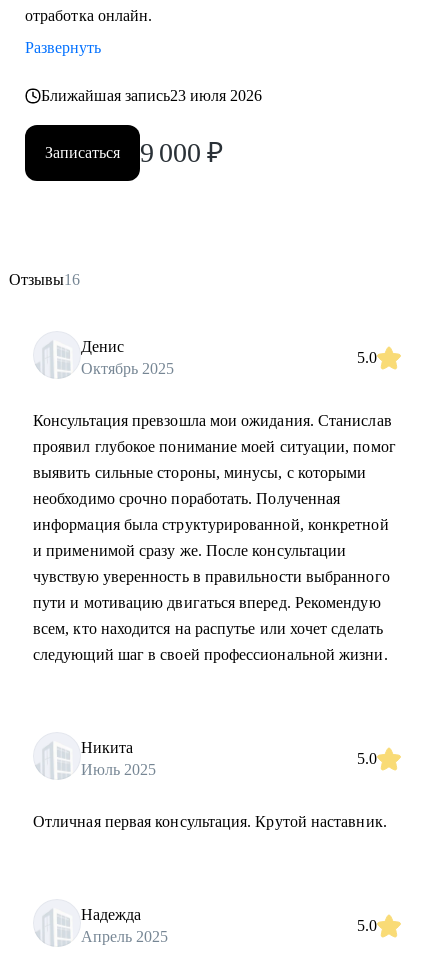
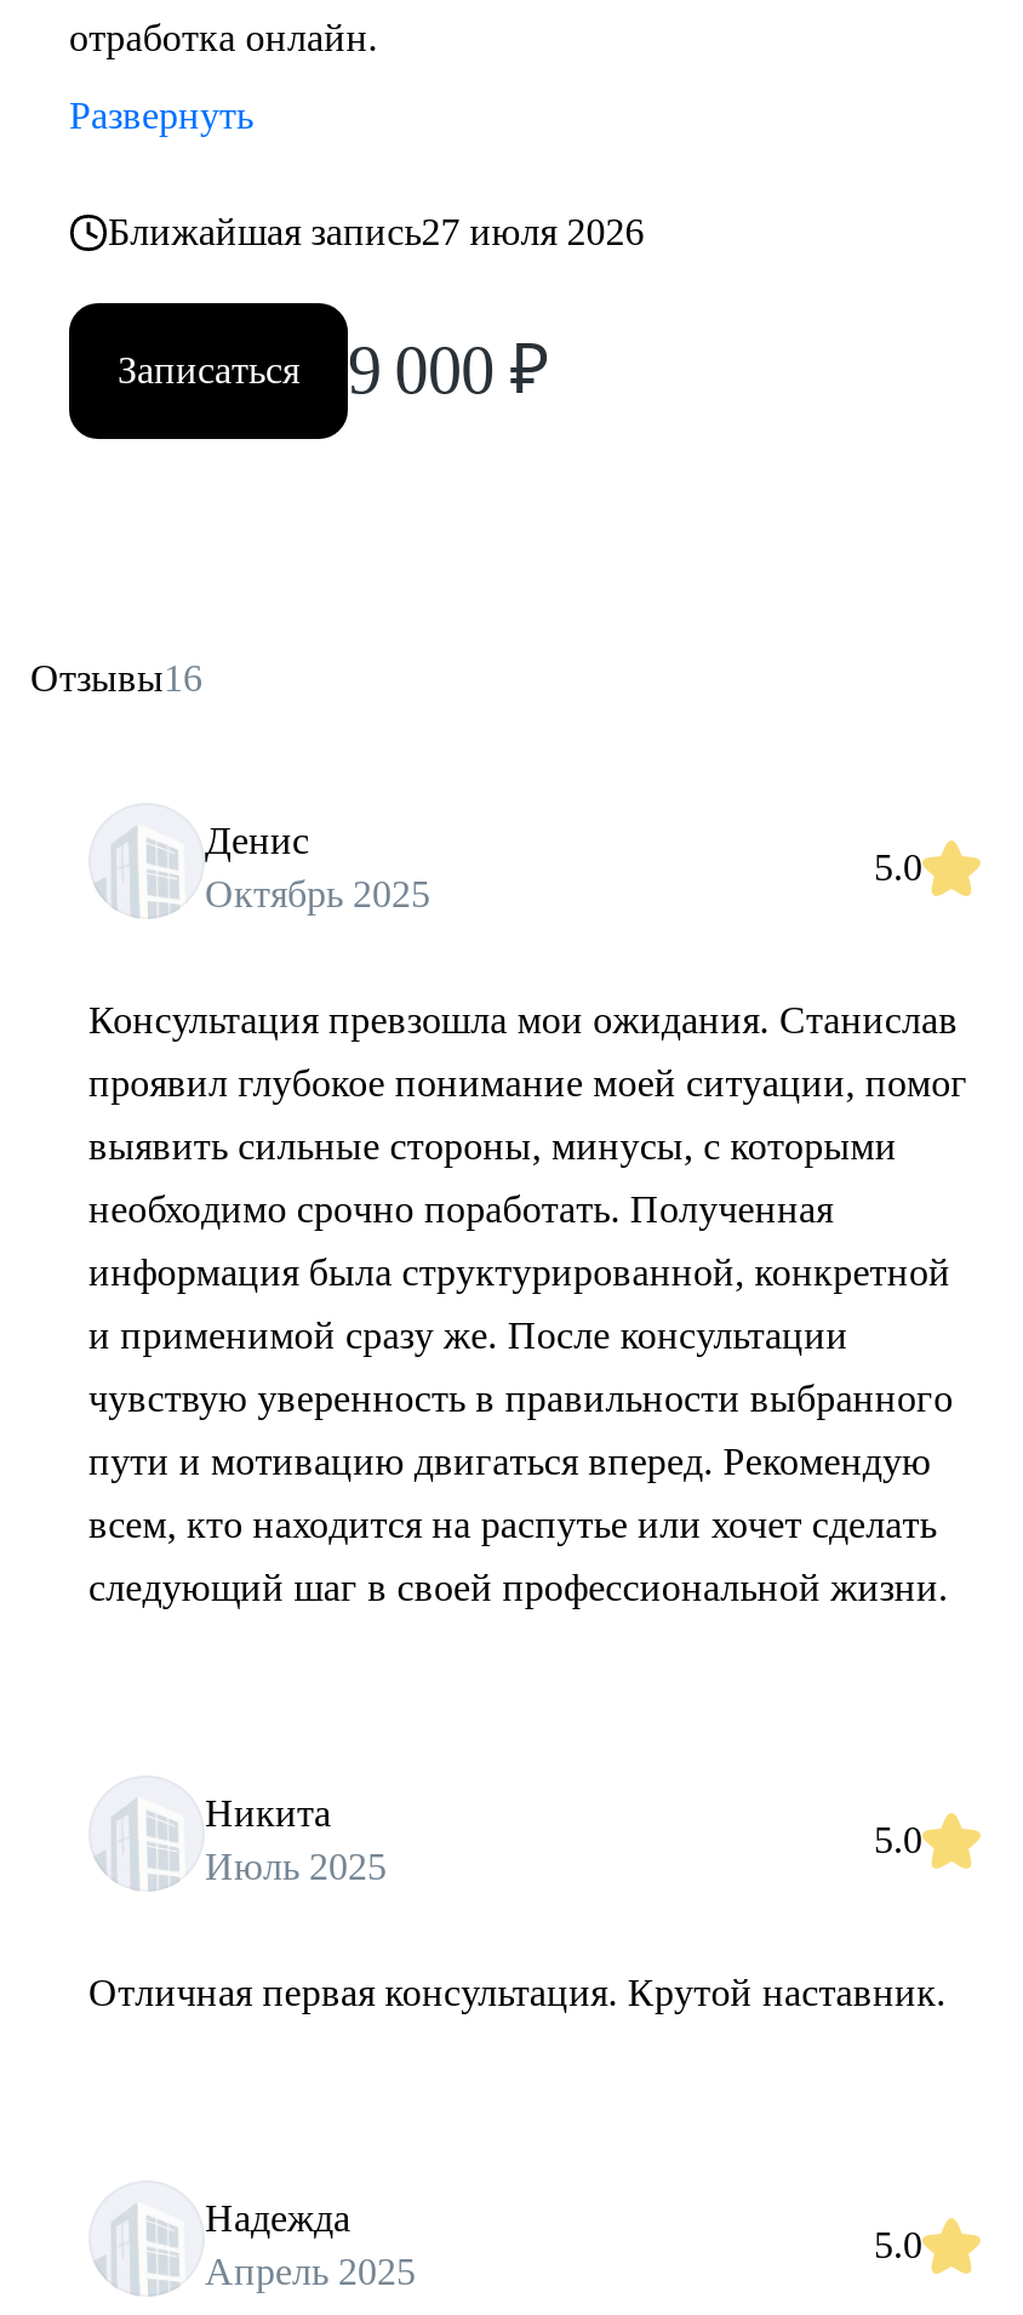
[41,87,262,104] Ближайшая запись23 июля 2026 -> [108,211,644,252] Ближайшая запись27 июля 2026

